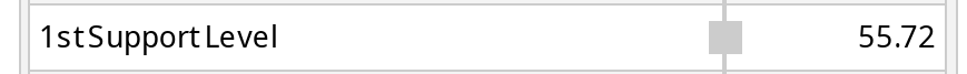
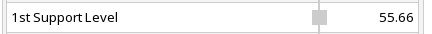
[858,17,936,57] 55.72 -> [379,8,414,26] 55.66

